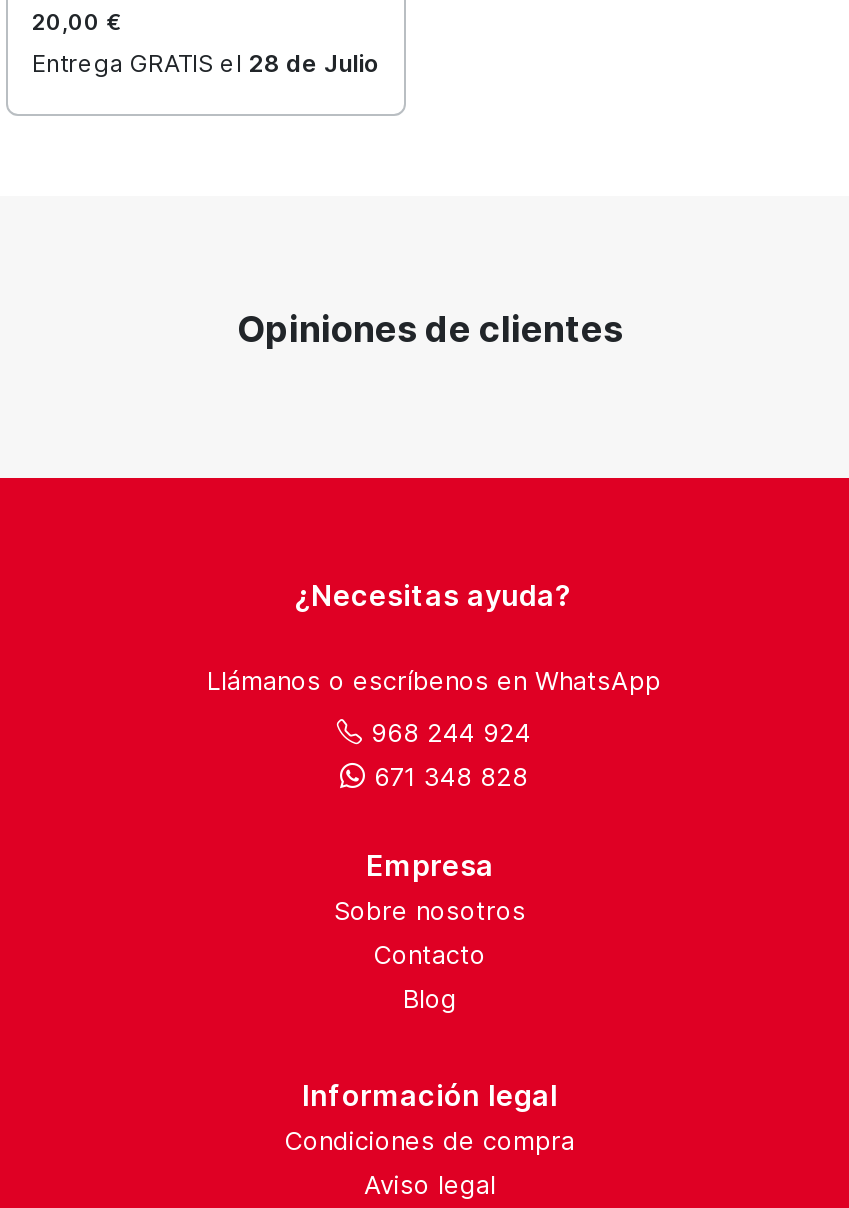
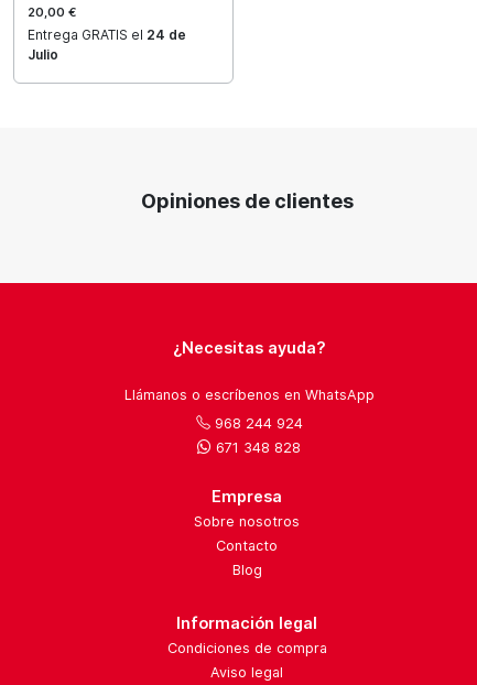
[32,48,380,78] Entrega GRATIS el 28 de Julio -> [28,26,186,63] Entrega GRATIS el 24 de | Julio

